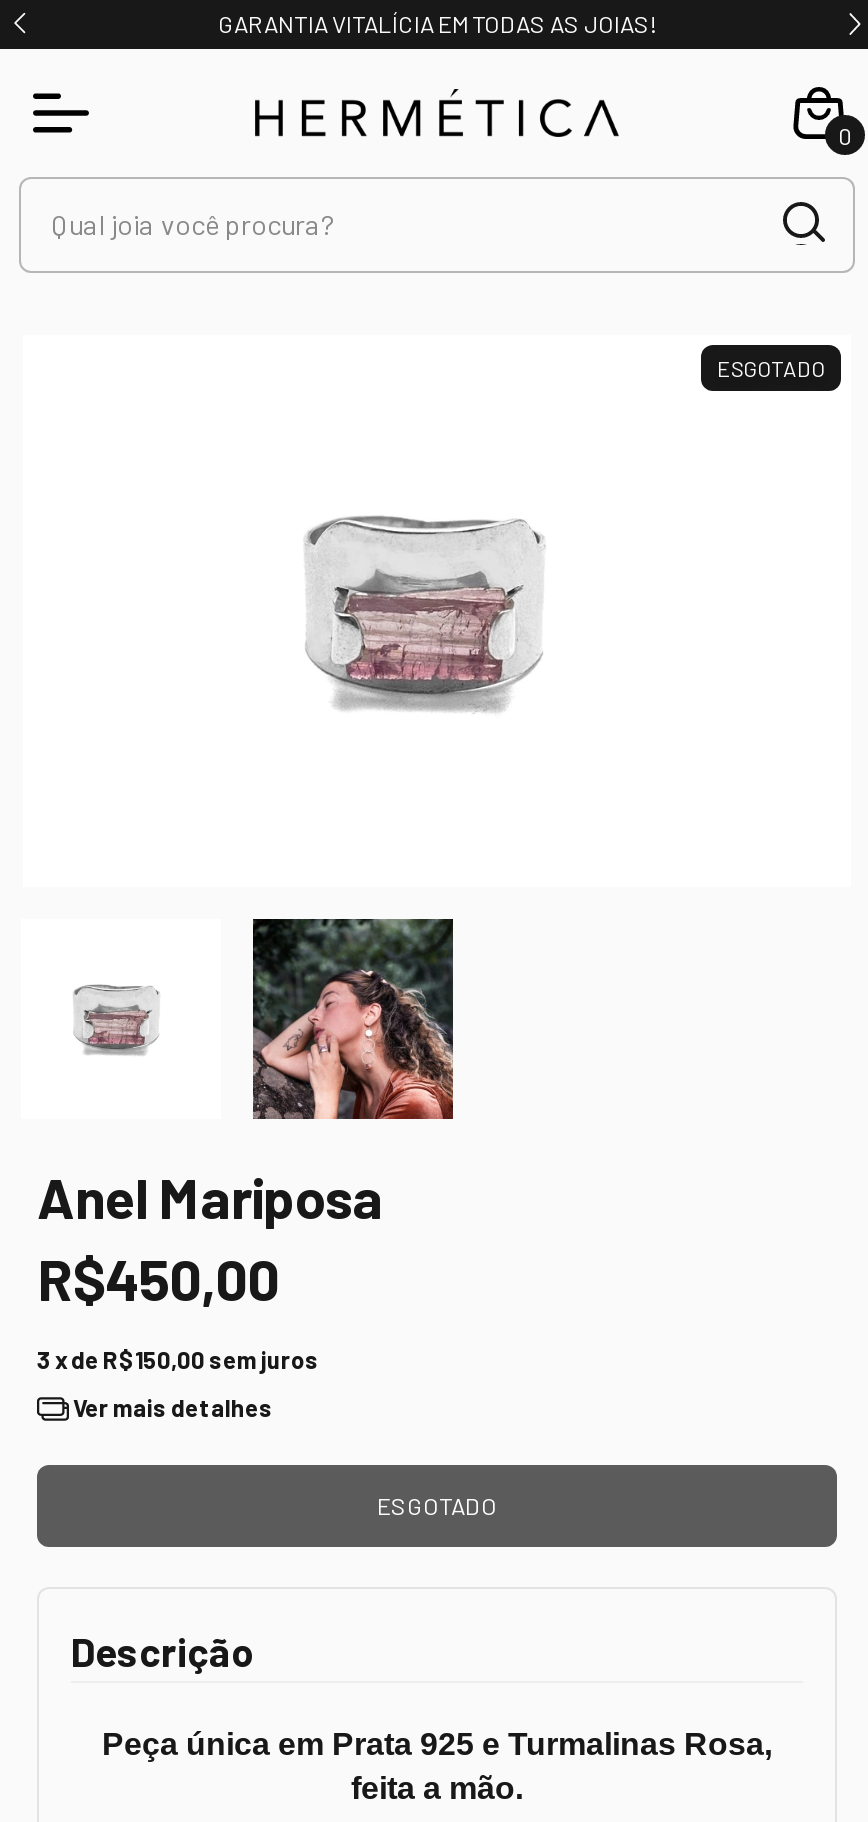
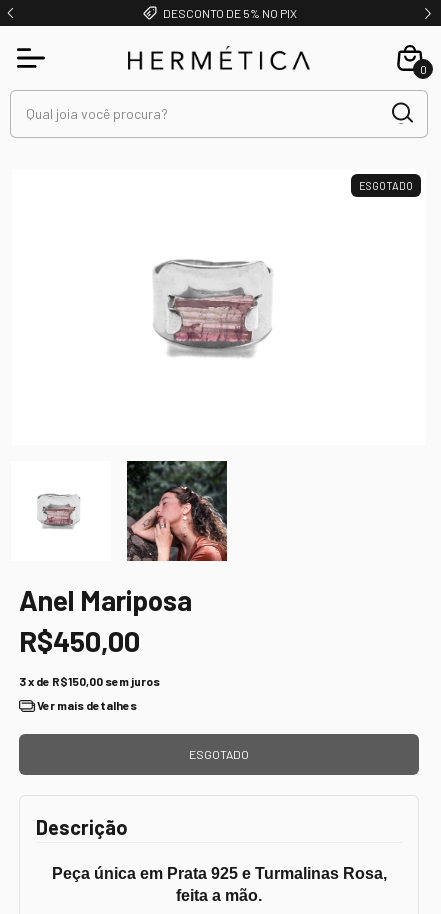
[218,9,656,37] GARANTIA VITALÍCIA EM TODAS AS JOIAS! -> [162,6,296,20] DESCONTO DE 5% NO PIX

